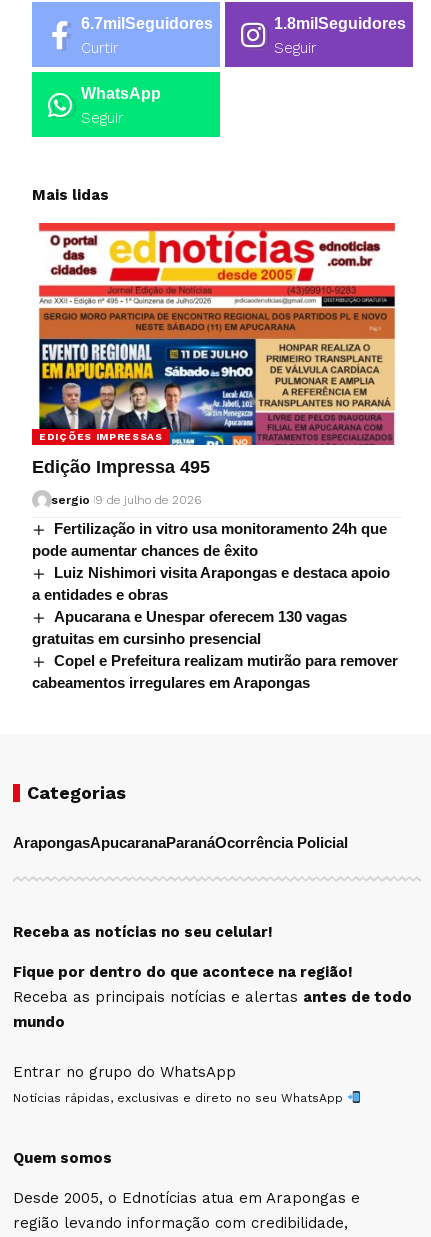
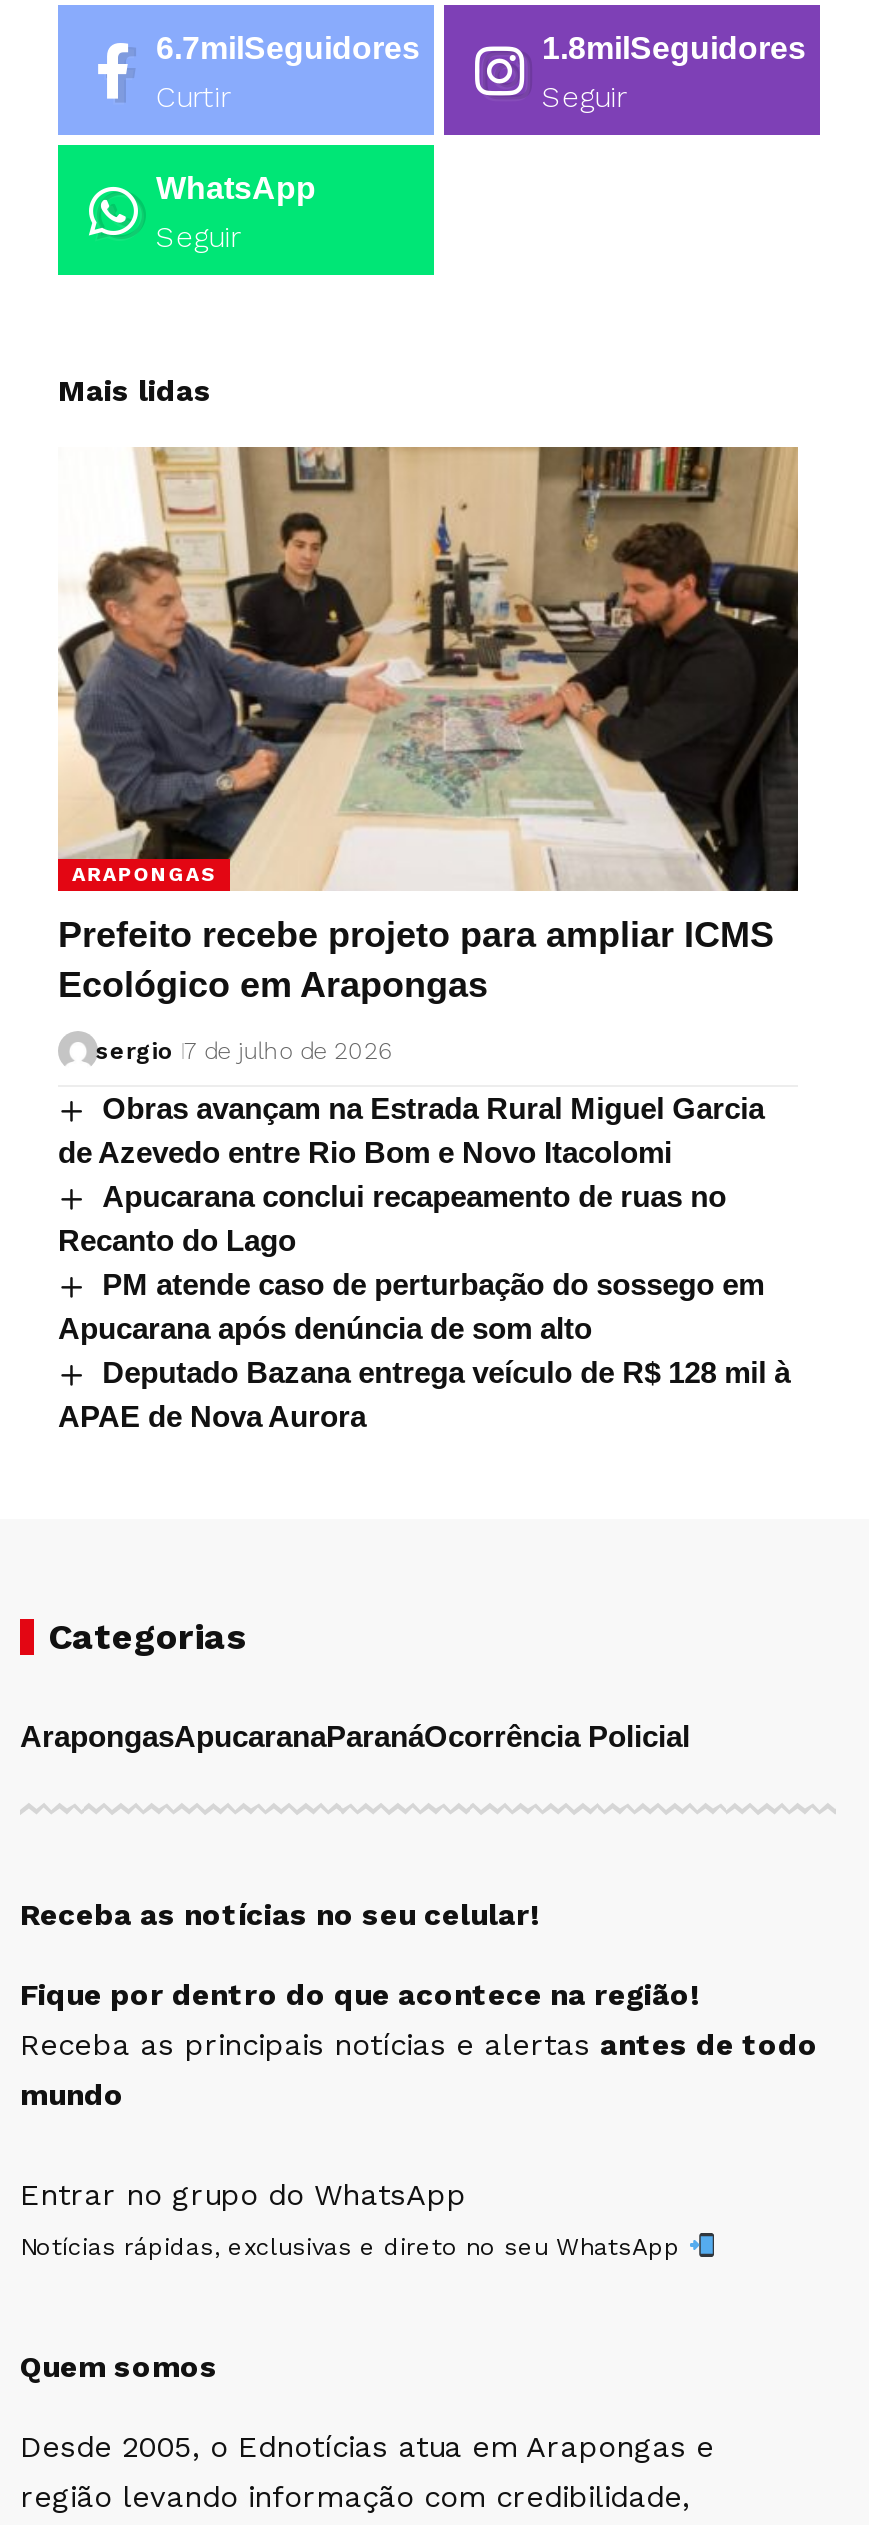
[33,222,402,442] [image] | EDIÇÕES IMPRESSAS -> [56,445,800,893] [image] | ARAPONGAS
[32,457,210,477] Edição Impressa 495 -> [58,915,774,1005] Prefeito recebe projeto para ampliar ICMS | Ecológico em Arapongas
[51,493,201,507] sergio 9 de julho de 2026 -> [96,1037,392,1065] sergio 7 de julho de 2026
[32,520,398,691] Fertilização in vitro usa monitoramento 24h que | pode aumentar chances de êxito | Luiz Nishimori visita Arapongas e destaca apoio | a entidades e obras | Apucarana e Unespar oferecem 130 vagas | gratuitas em cursinho presencial | Copel e Prefeitura realizam mutirão para remover | cabeamentos irregulares em Arapongas -> [58,1091,790,1434] Obras avançam na Estrada Rural Miguel Garcia | de Azevedo entre Rio Bom e Novo Itacolomi | Apucarana conclui recapeamento de ruas no | Recanto do Lago | PM atende caso de perturbação do sossego em | Apucarana após denúncia de som alto | Deputado Bazana entrega veículo de R$ 128 mil à | APAE de Nova Aurora

